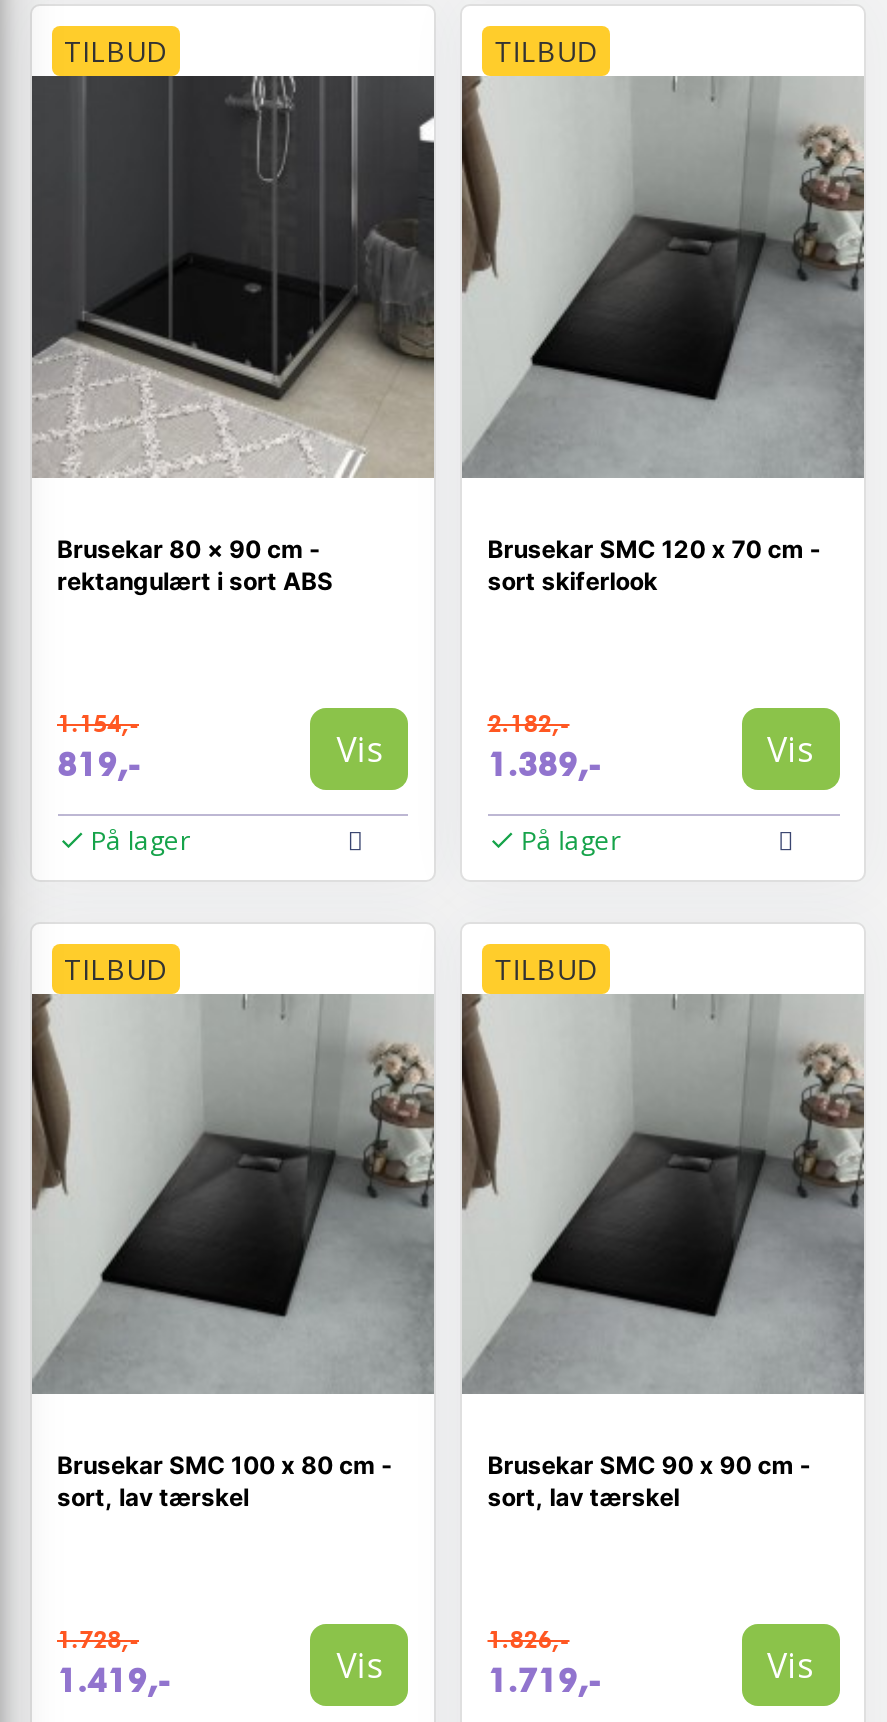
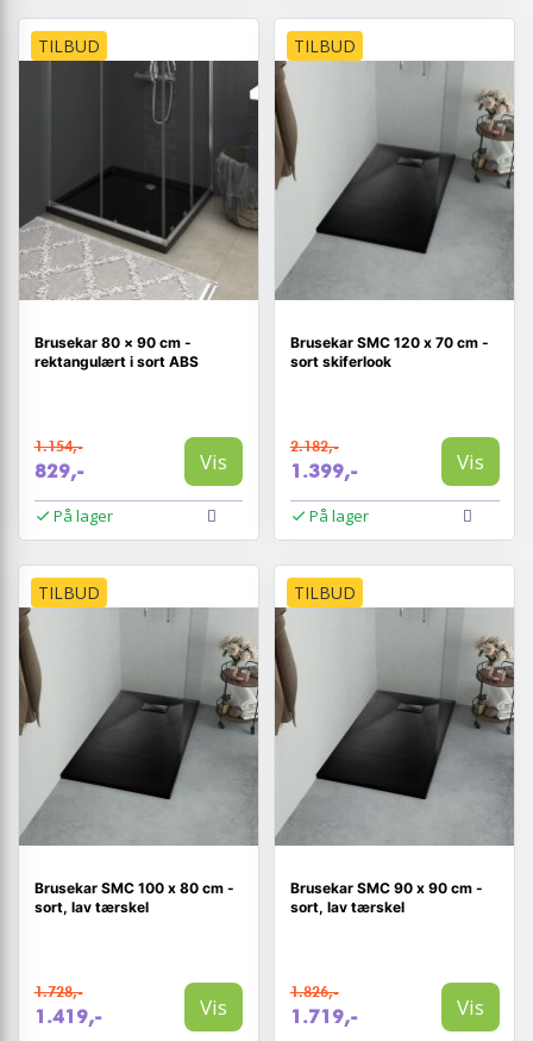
[57,746,141,784] 819,- -> [34,460,84,483] 829,-
[488,746,602,784] 1.389,- -> [290,460,358,483] 1.399,-

